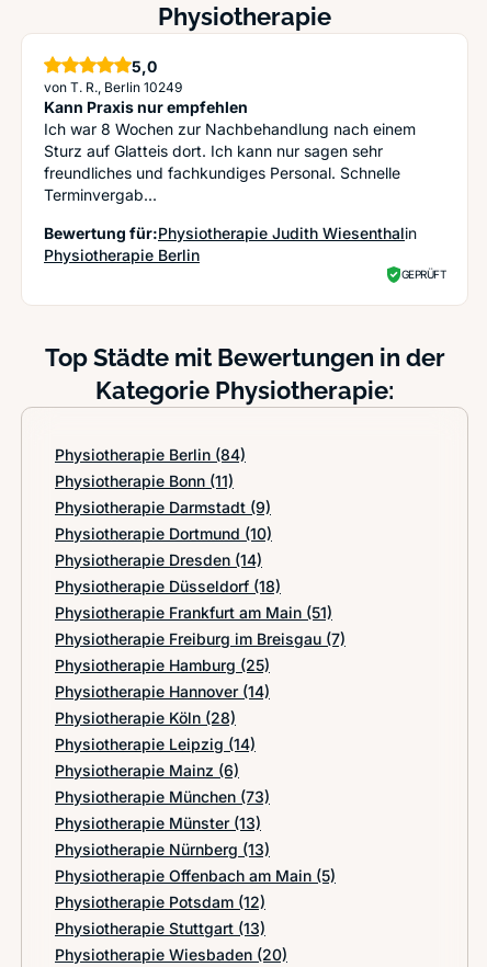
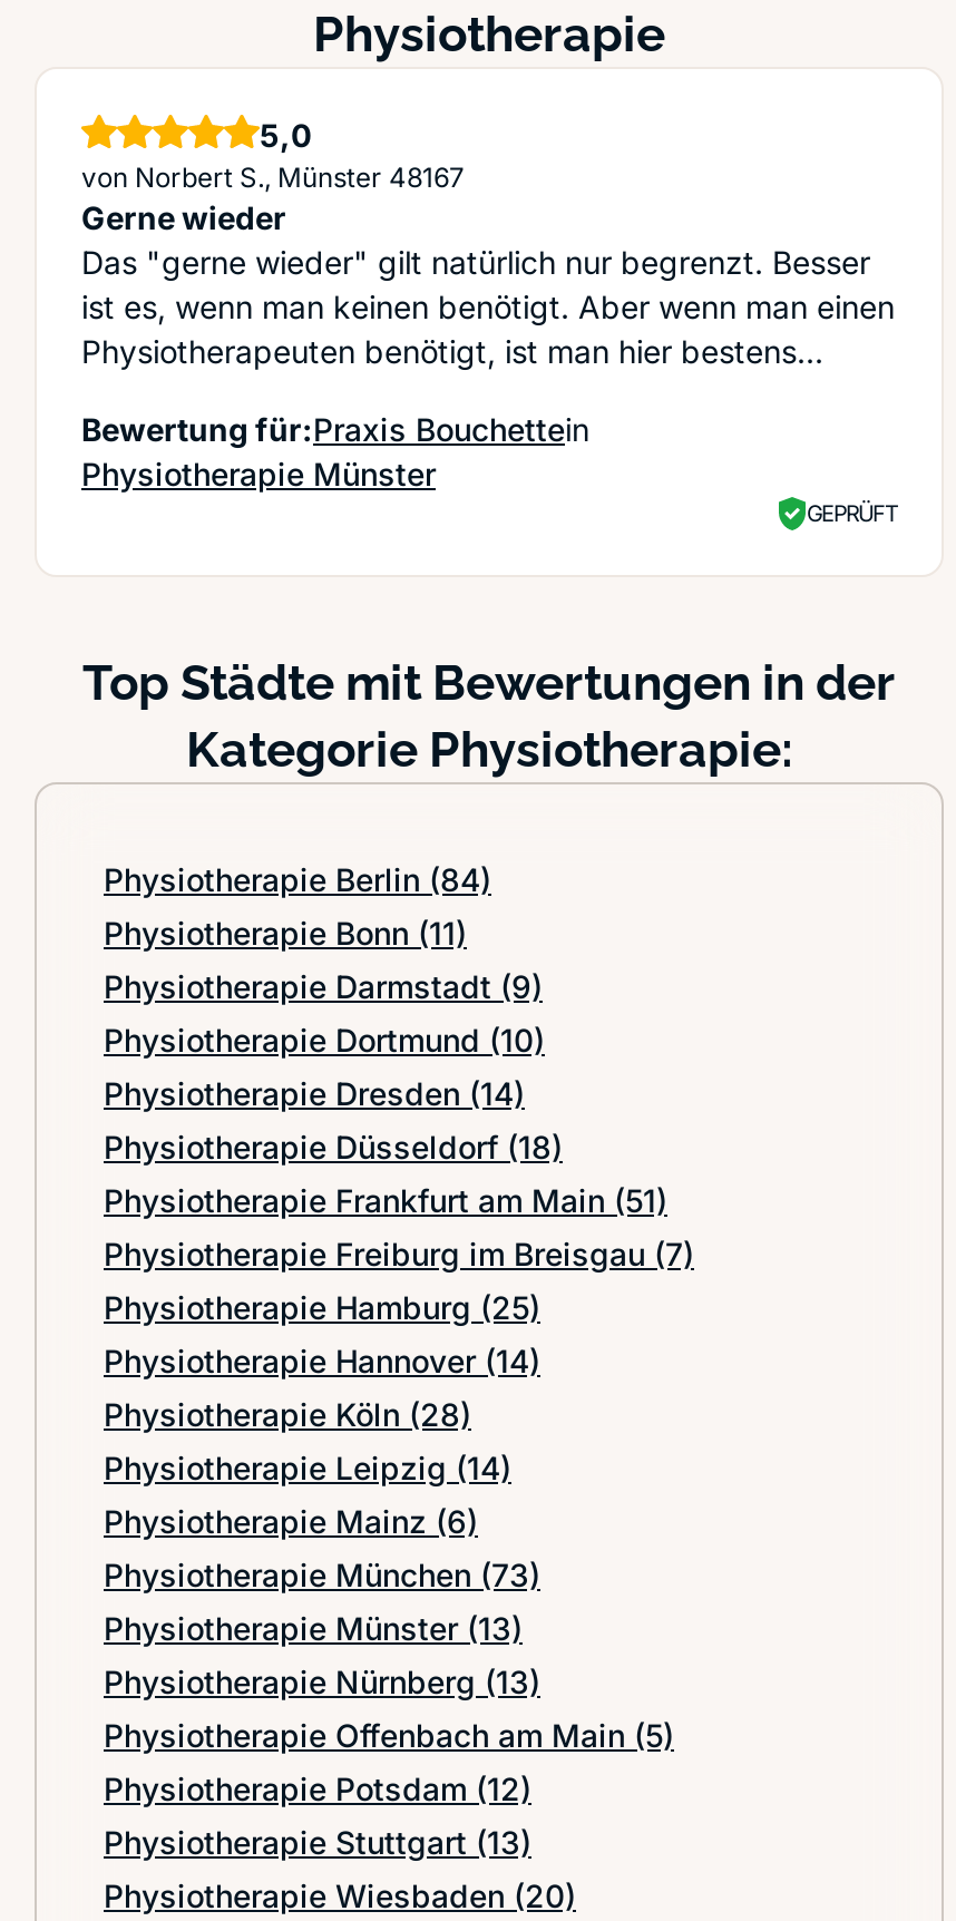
[44,79,416,204] von T. R., Berlin 10249 | Kann Praxis nur empfehlen | Ich war 8 Wochen zur Nachbehandlung nach einem | Sturz auf Glatteis dort. Ich kann nur sagen sehr | freundliches und fachkundiges Personal. Schnelle | Terminvergab... -> [81,160,895,370] von Norbert S., Münster 48167 | Gerne wieder | Das "gerne wieder" gilt natürlich nur begrenzt. Besser | ist es, wenn man keinen benötigt. Aber wenn man einen | Physiotherapeuten benötigt, ist man hier bestens...
[44,224,417,264] Bewertung für:Physiotherapie Judith Wiesenthalin | Physiotherapie Berlin -> [81,410,589,493] Bewertung für:Praxis Bouchettein | Physiotherapie Münster

